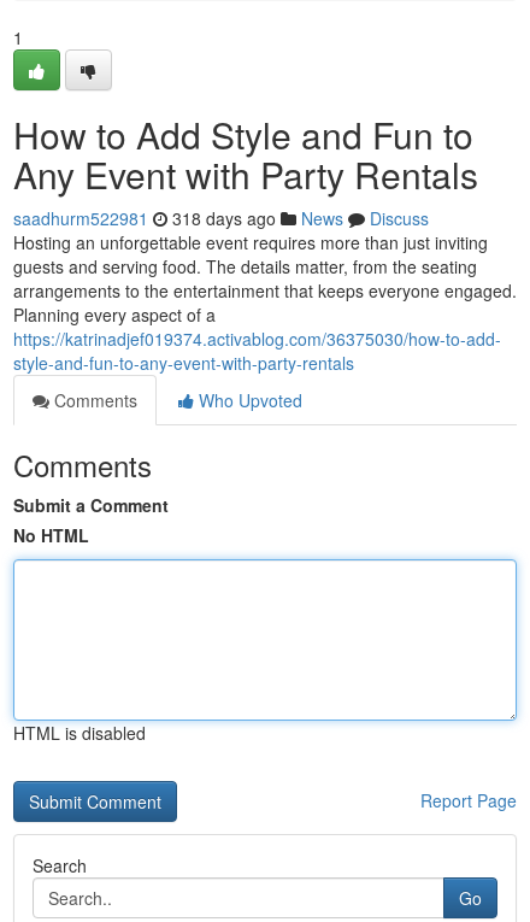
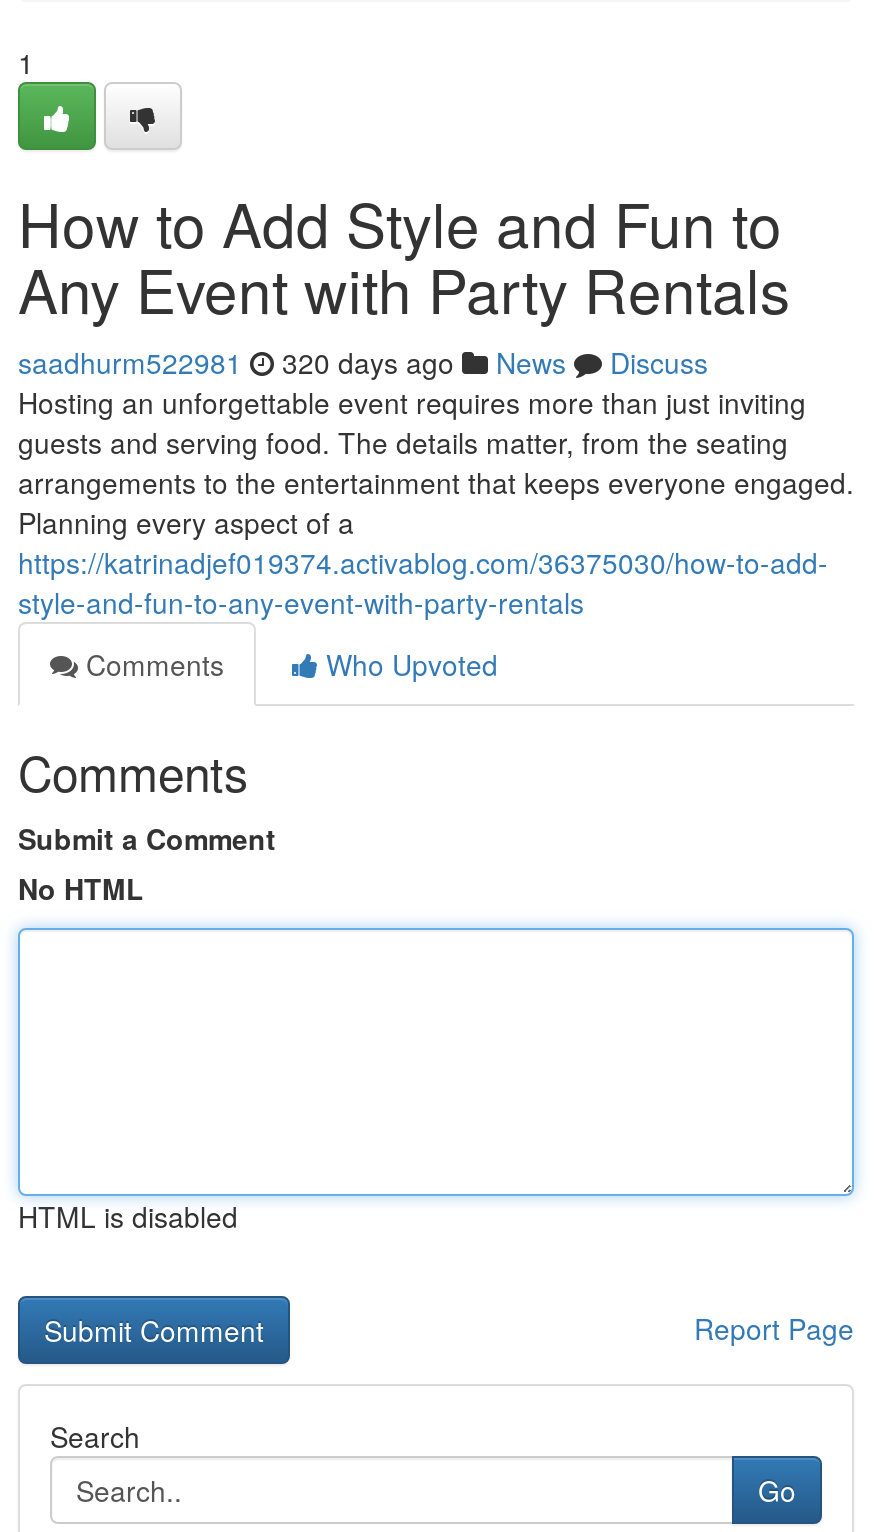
[13,206,429,230] saadhurm522981 318 days ago News Discuss -> [18,342,708,382] saadhurm522981 320 days ago News Discuss

